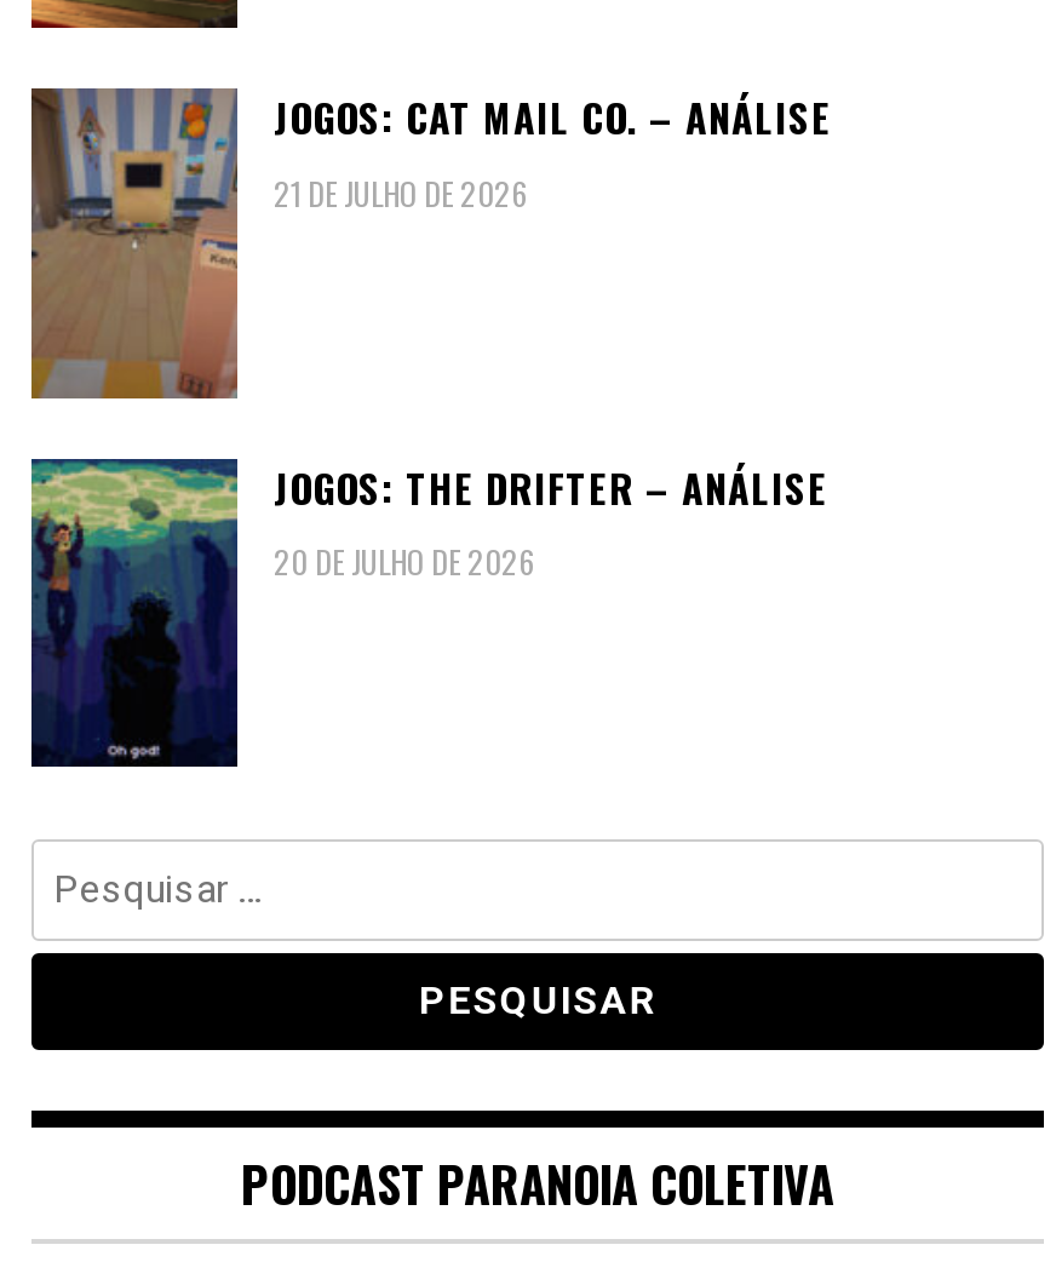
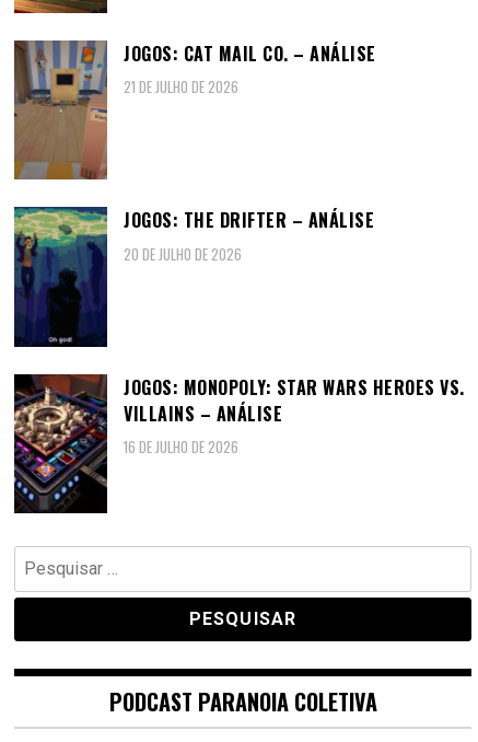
none -> [13,373,464,512] [image] | JOGOS: MONOPOLY: STAR WARS HEROES VS. | VILLAINS – ANÁLISE | 16 DE JULHO DE 2026

